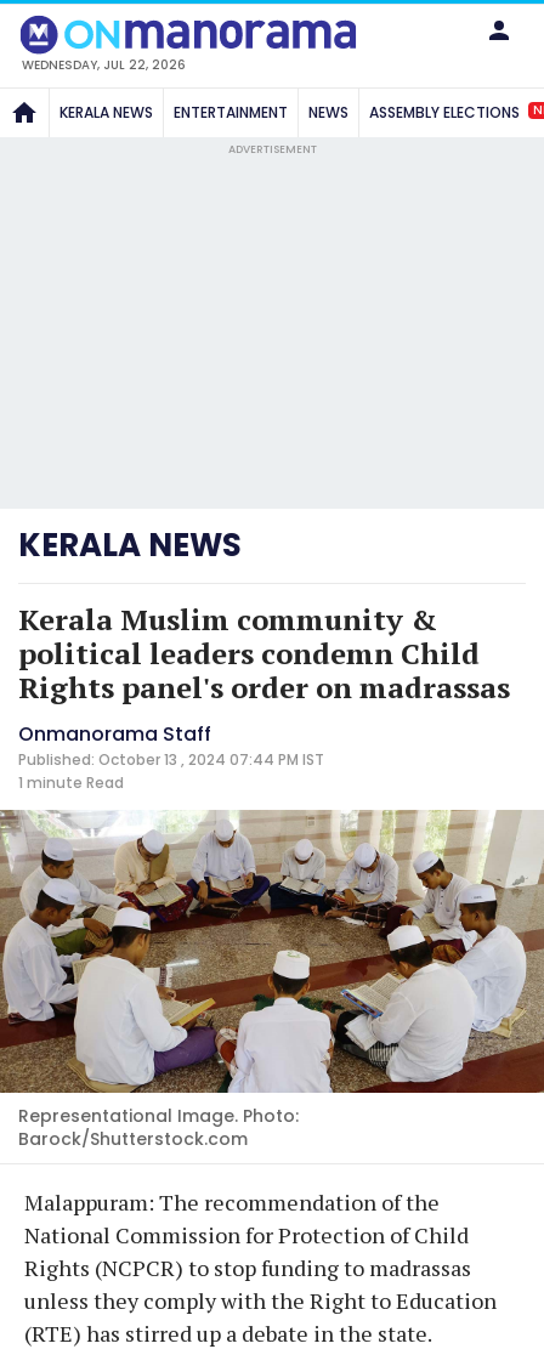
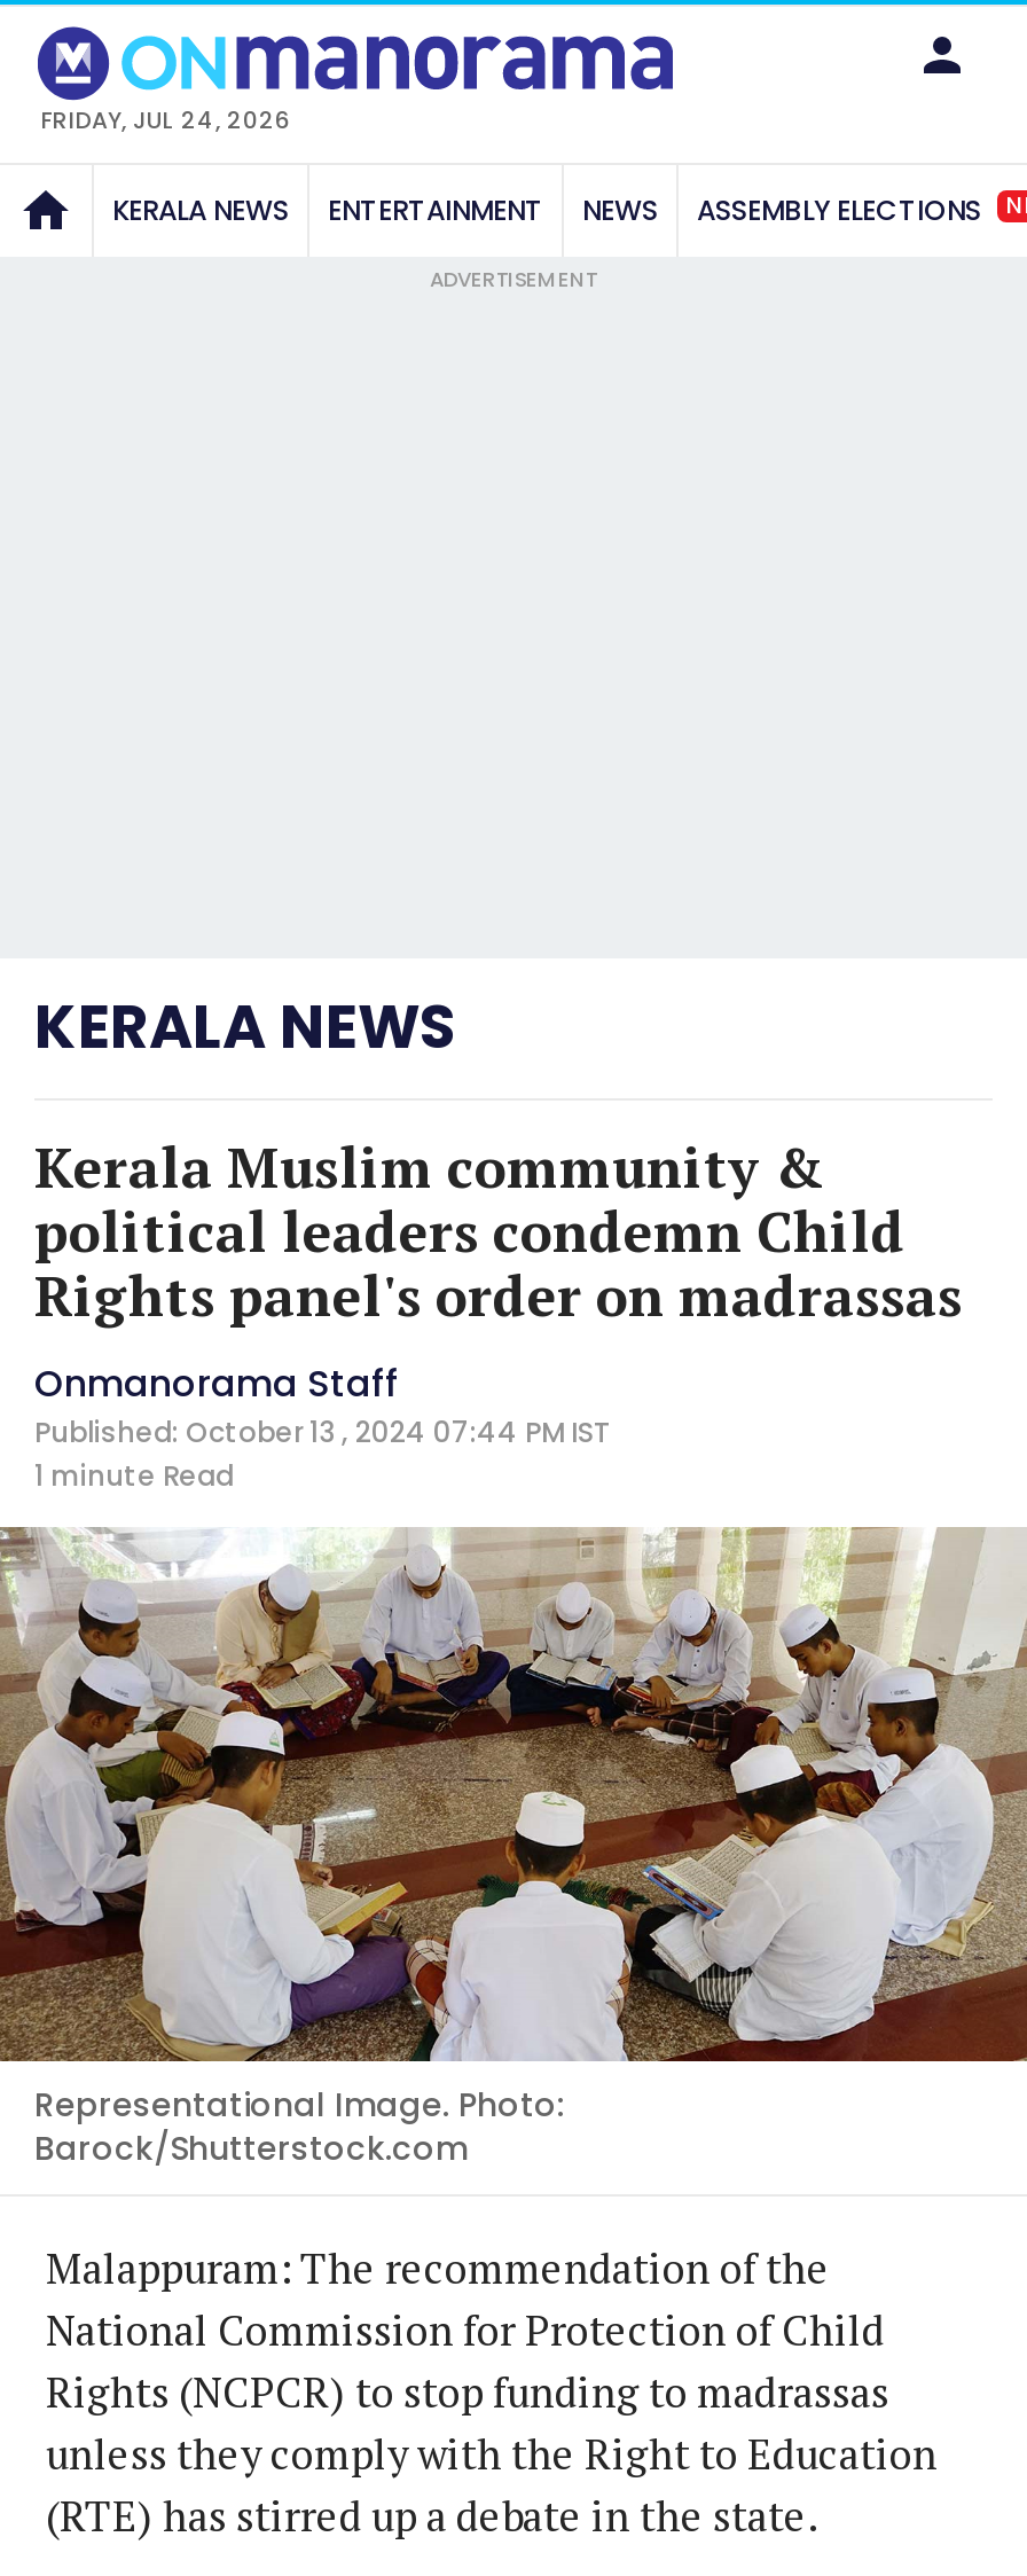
[22,55,186,74] WEDNESDAY, JUL 22, 2026 -> [41,102,291,137] FRIDAY, JUL 24, 2026

